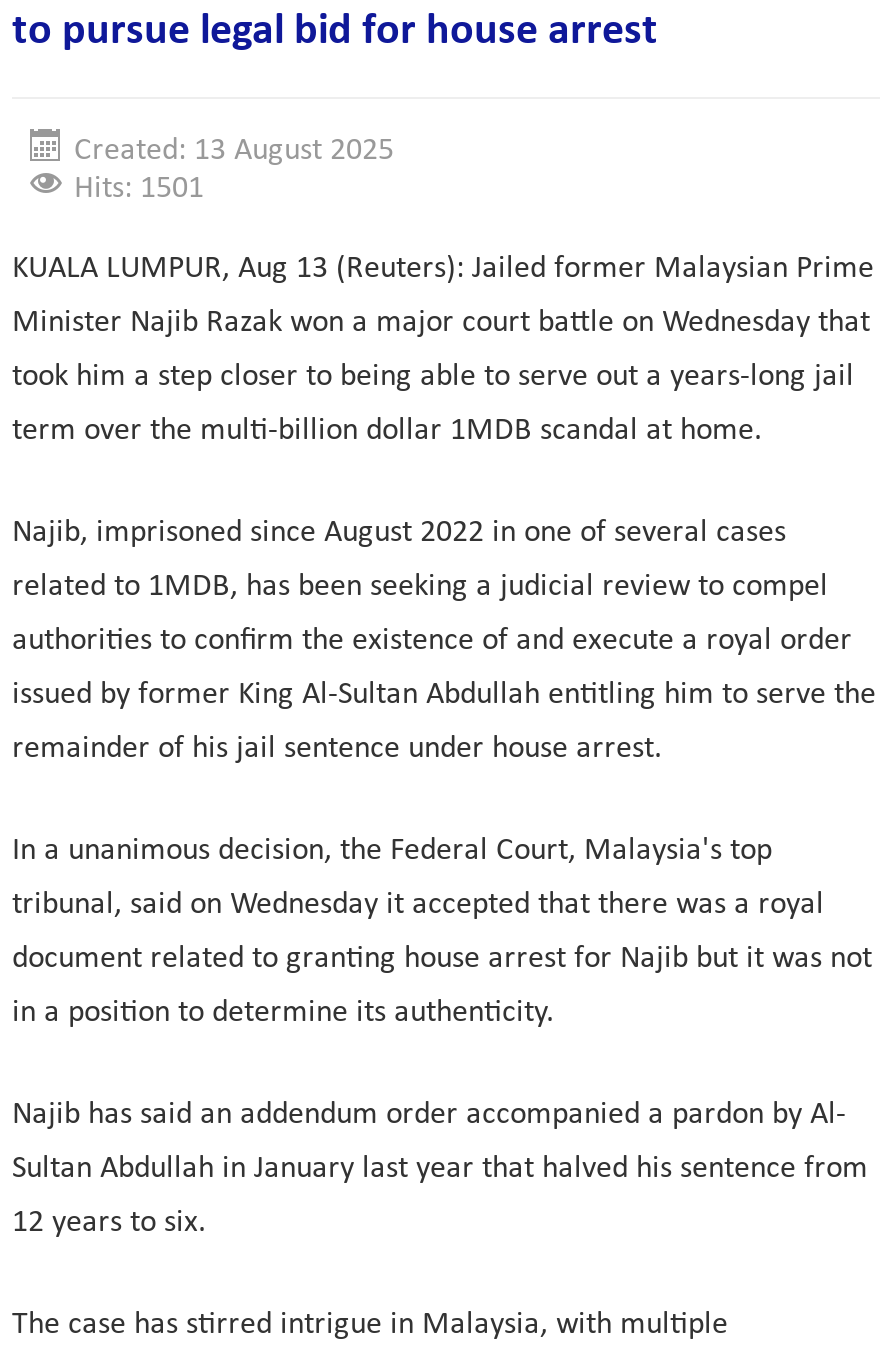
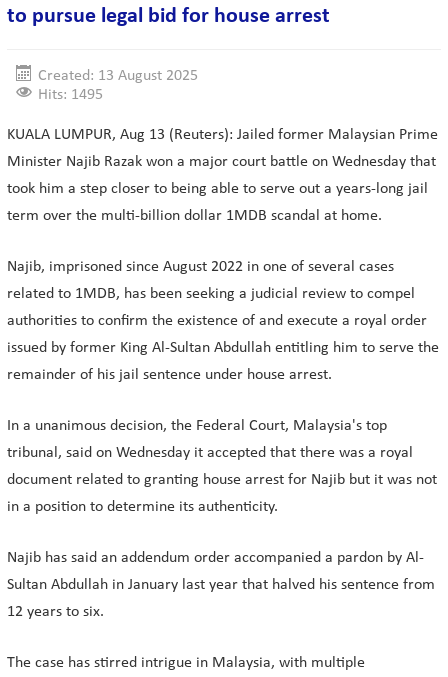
[74,173,204,205] Hits: 1501 -> [38,87,103,103] Hits: 1495

